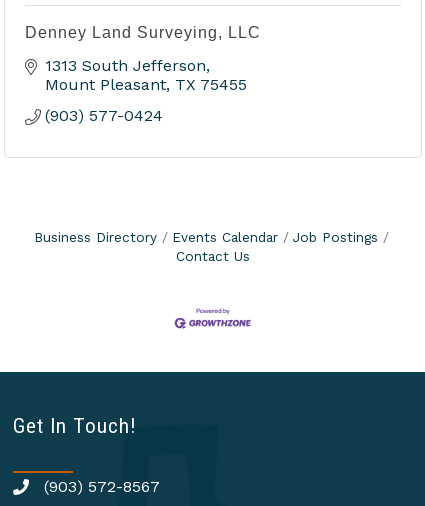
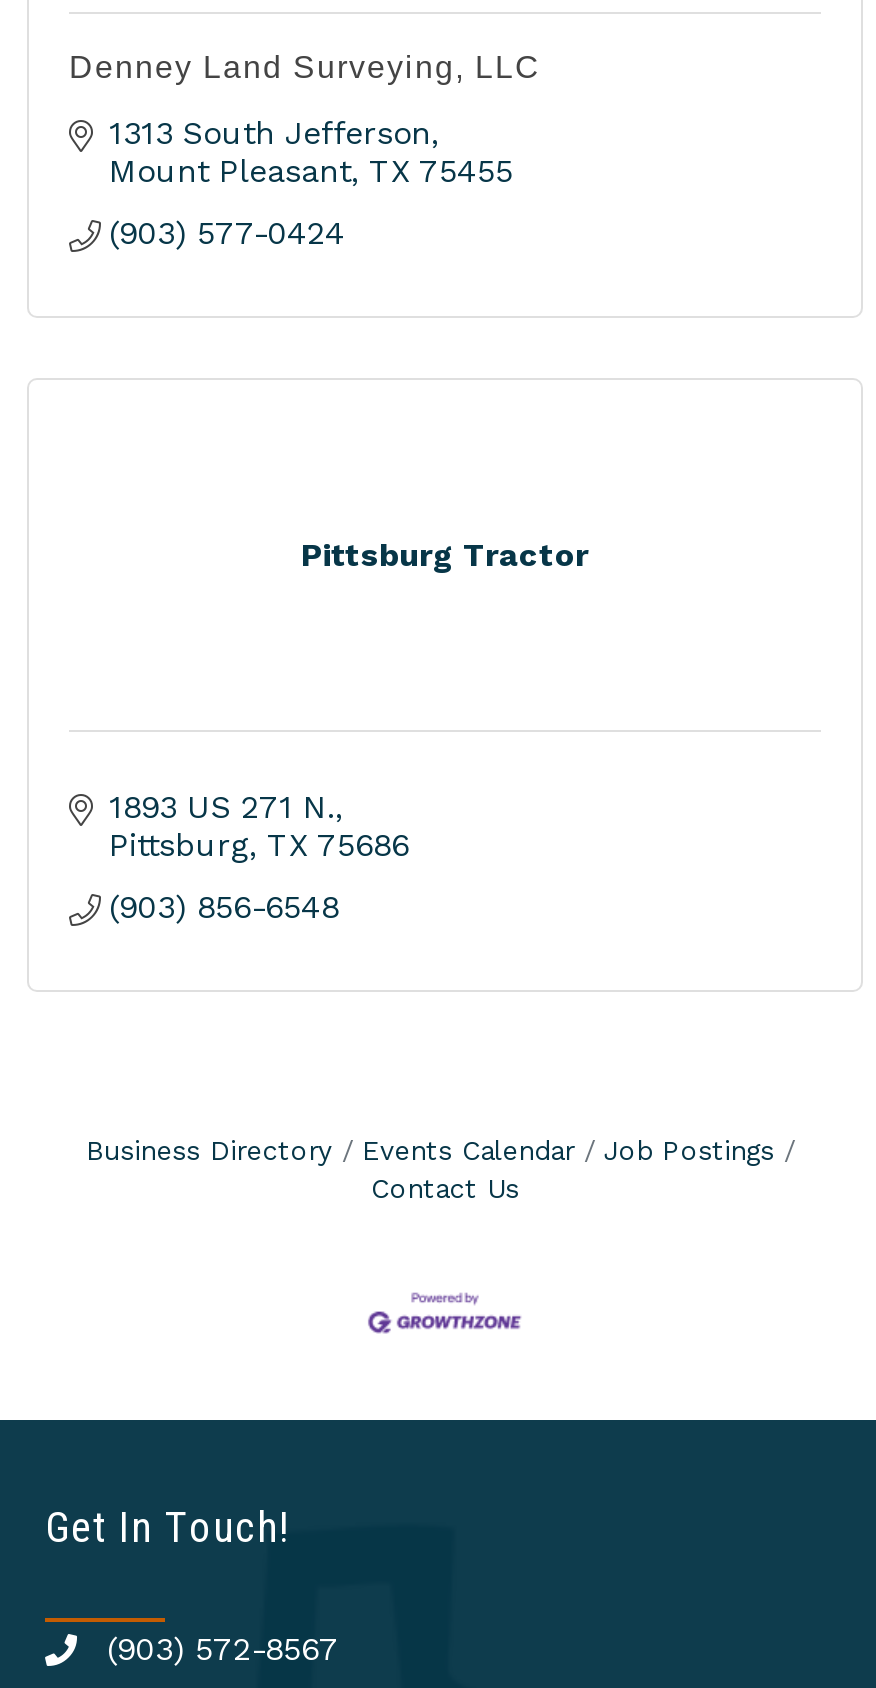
none -> [109,788,409,926] 1893 US 271 N. | Pittsburg TX 75686 | (903) 856-6548
none -> [301,536,589,574] Pittsburg Tractor

